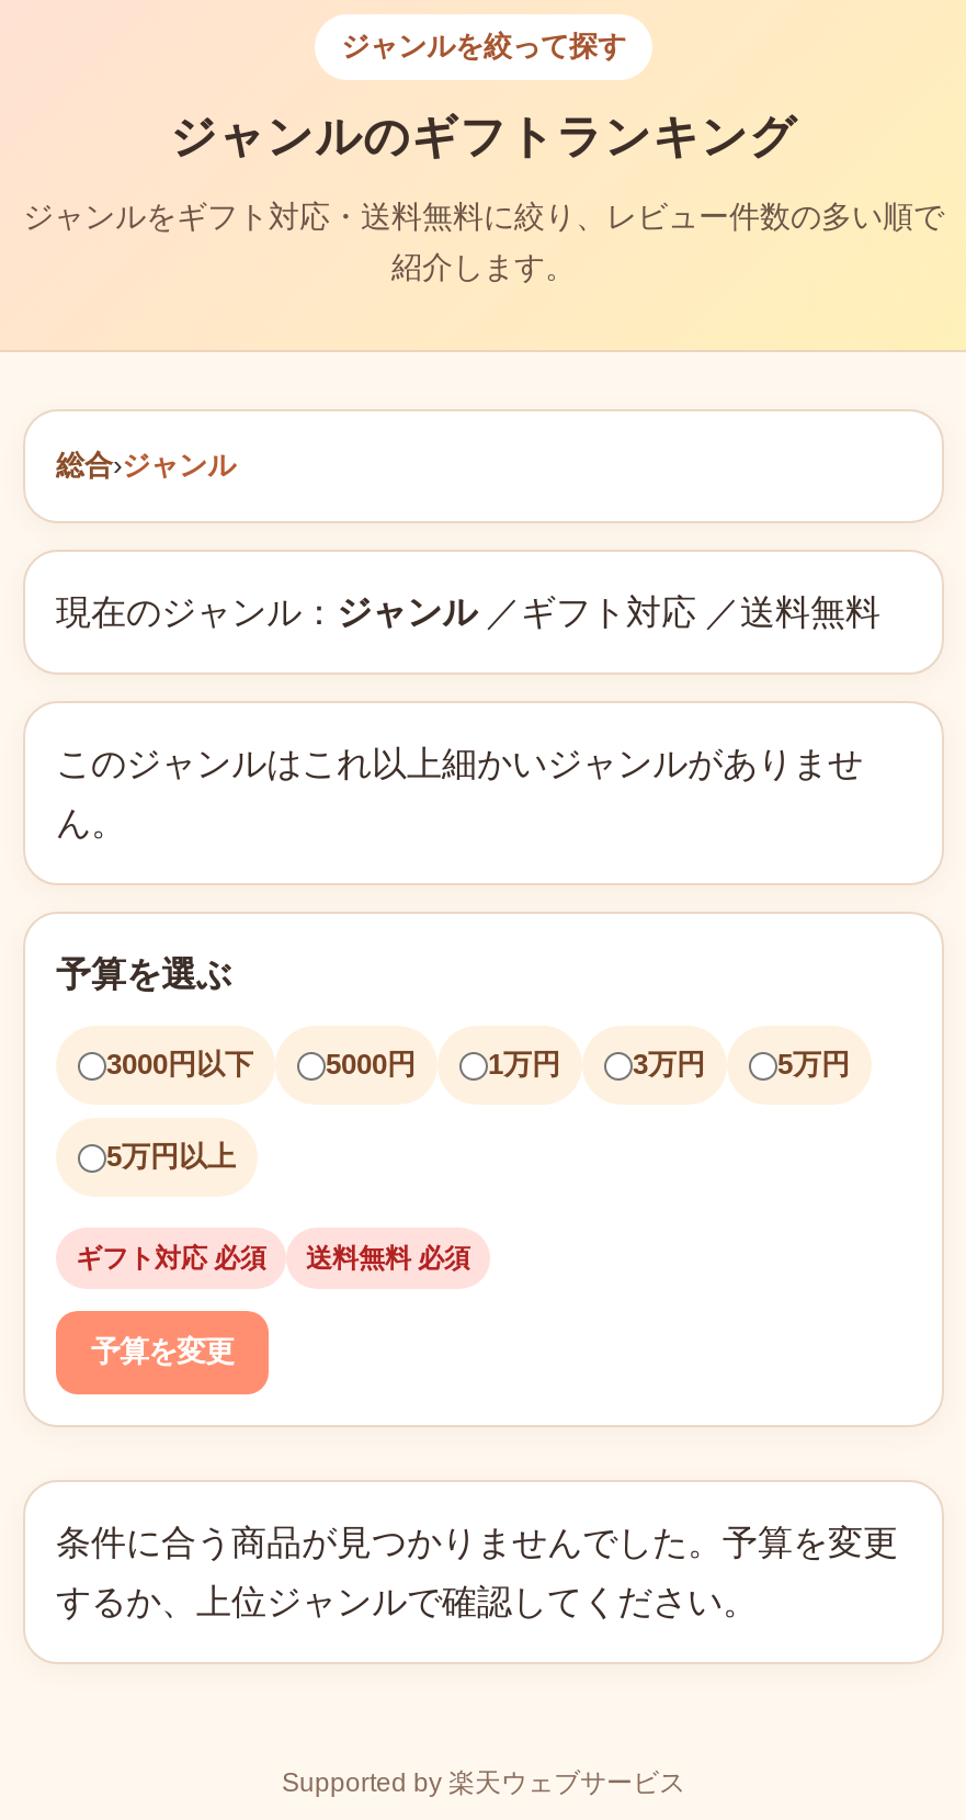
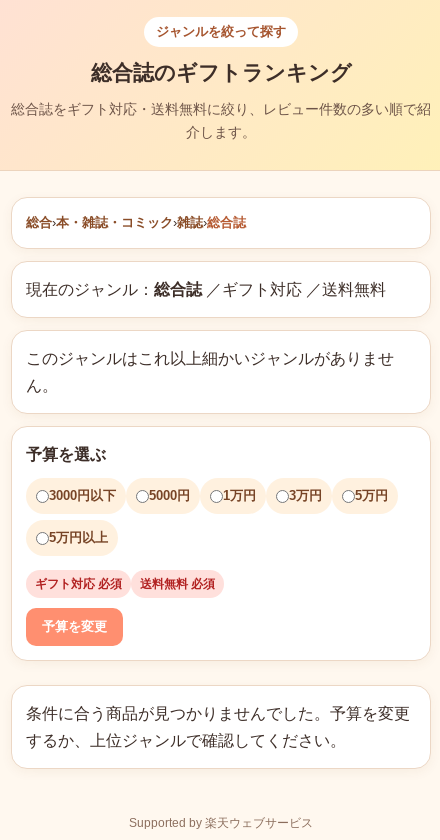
[170,111,797,161] ジャンルのギフトランキング -> [90,61,351,84] 総合誌のギフトランキング
[23,199,944,284] ジャンルをギフト対応・送料無料に絞り、レビュー件数の多い順で | 紹介します。 -> [11,101,431,140] 総合誌をギフト対応・送料無料に絞り、レビュー件数の多い順で紹 | 介します。
[56,449,236,482] 総合›ジャンル -> [26,215,246,230] 総合›本・雑誌・コミック›雑誌›総合誌
[56,594,880,631] 現在のジャンル：ジャンル／ギフト対応 ／送料無料 -> [26,281,386,298] 現在のジャンル：総合誌／ギフト対応 ／送料無料

